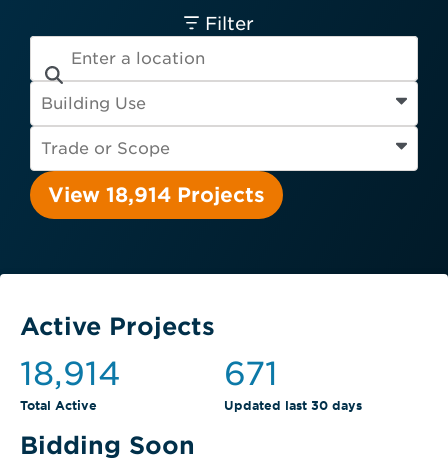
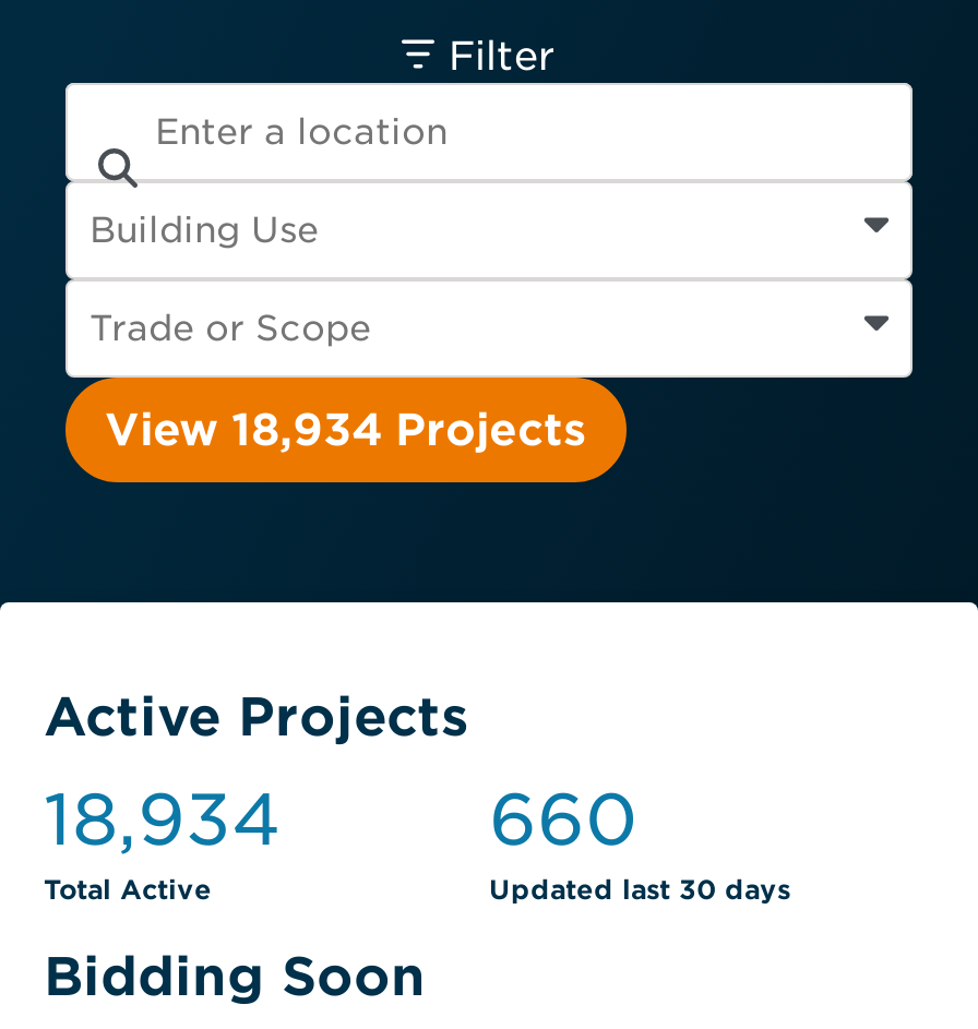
[48,183,265,207] View 18,914 Projects -> [105,404,587,456] View 18,934 Projects
[20,354,121,393] 18,914 -> [44,777,282,862] 18,934
[224,354,278,393] 671 -> [489,777,637,862] 660

